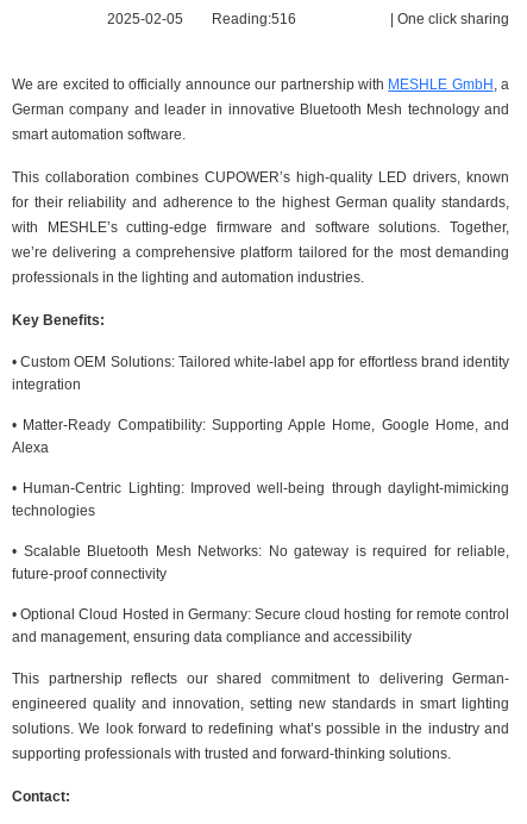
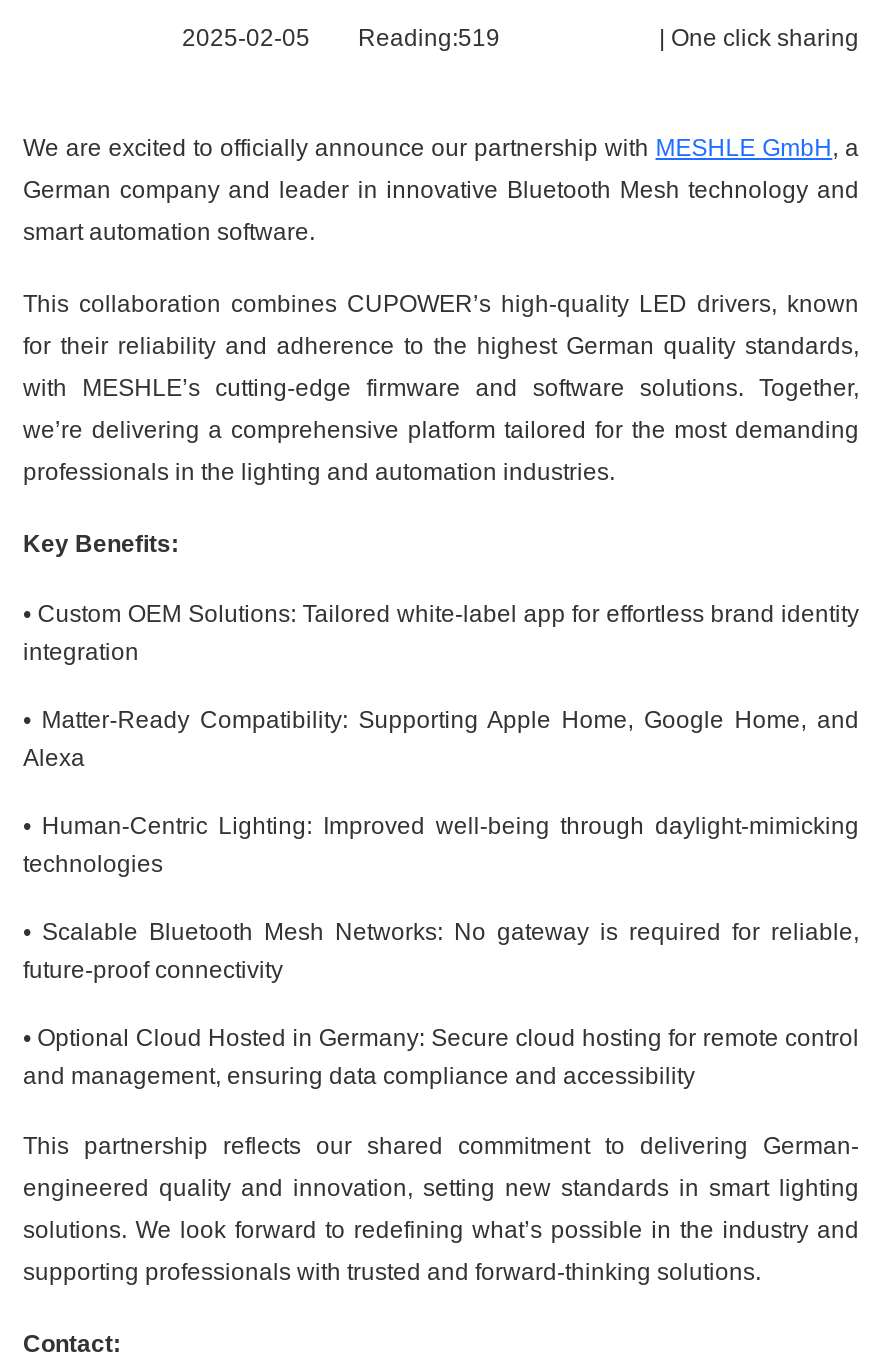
[106,11,296,27] 2025-02-05 Reading:516 -> [182,24,500,52] 2025-02-05 Reading:519

